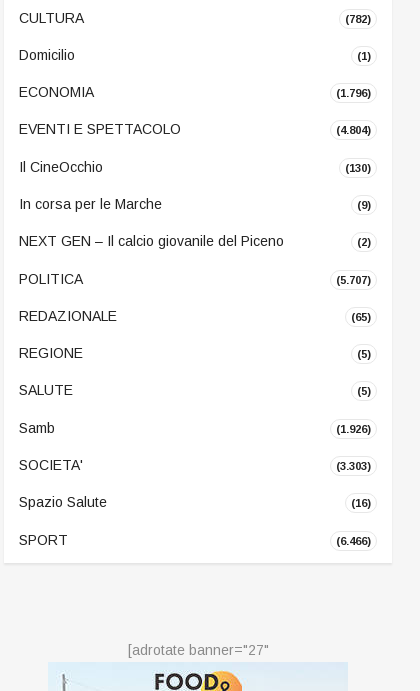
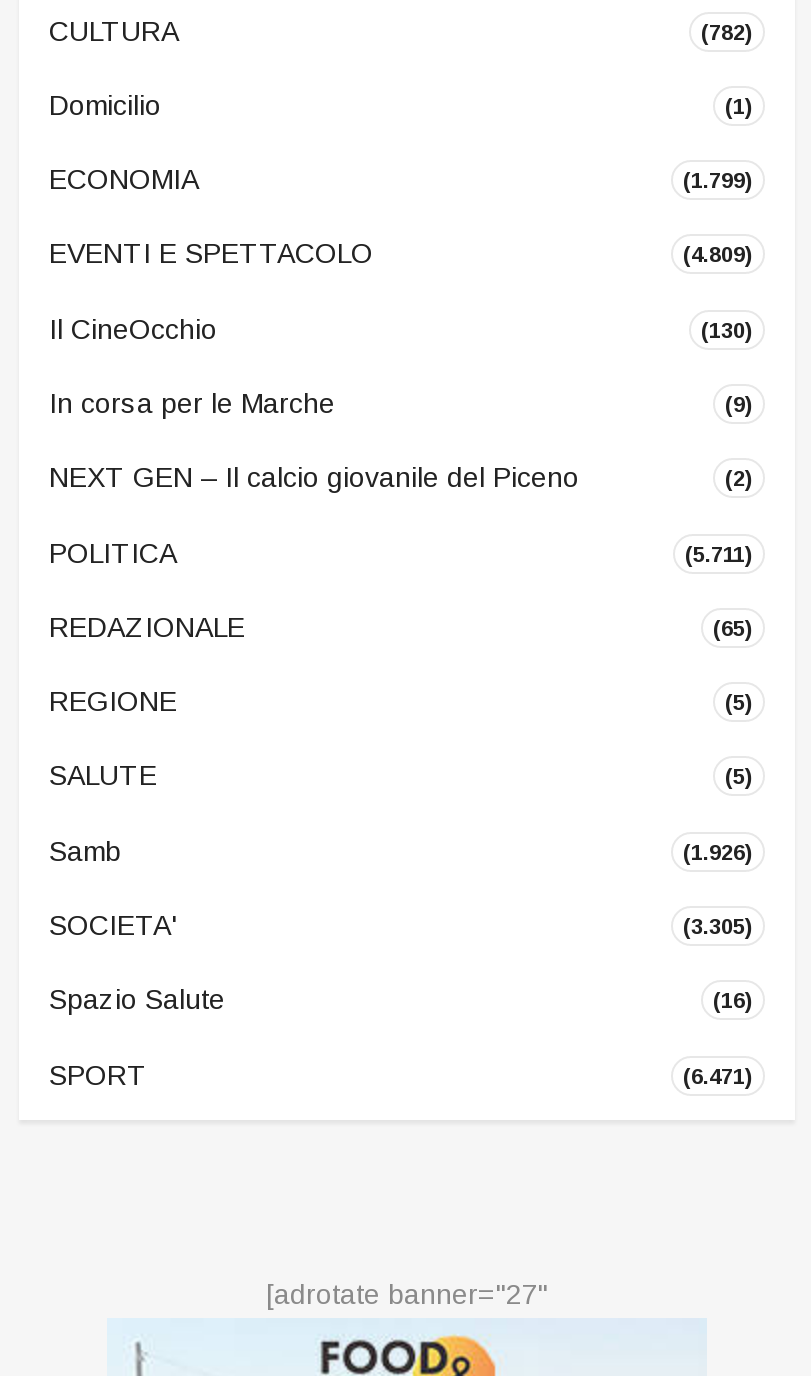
[336,87,371,99] (1.796) -> [683,168,753,192] (1.799)
[336,124,371,136] (4.804) -> [683,243,753,267] (4.809)
[336,274,371,286] (5.707) -> [685,541,753,565] (5.711)
[336,460,371,472] (3.303) -> [683,914,753,938] (3.305)
[336,535,371,547] (6.466) -> [683,1063,753,1087] (6.471)

